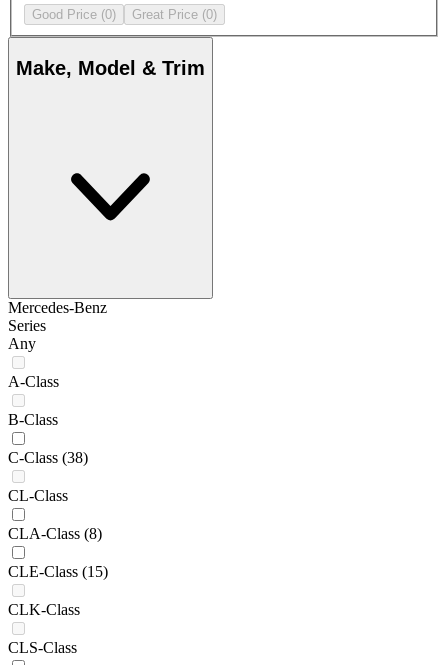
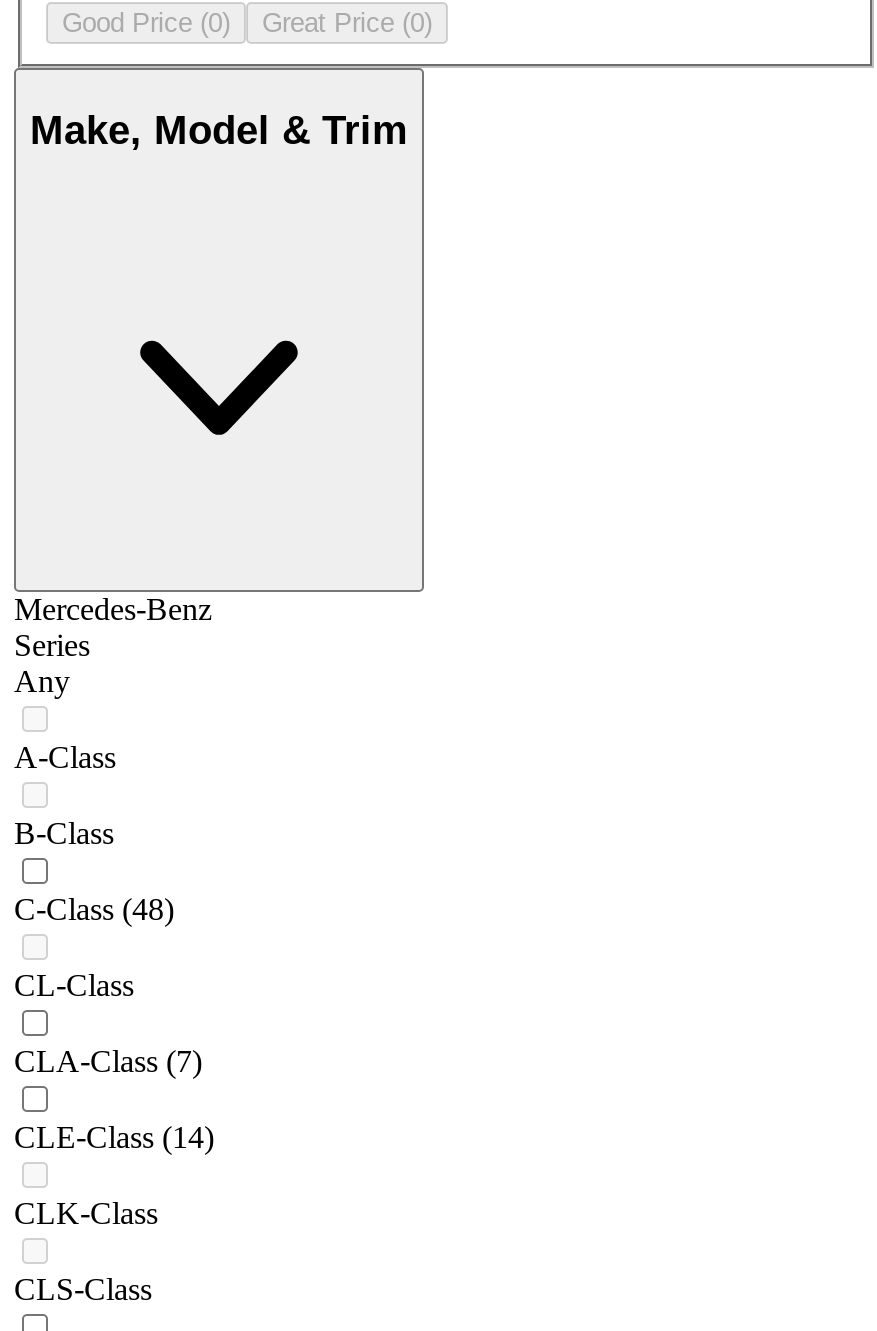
[8,449,88,466] C-Class (38) -> [14,893,174,927] C-Class (48)
[8,525,102,542] CLA-Class (8) -> [14,1045,202,1079] CLA-Class (7)
[8,563,108,580] CLE-Class (15) -> [14,1121,214,1155] CLE-Class (14)

